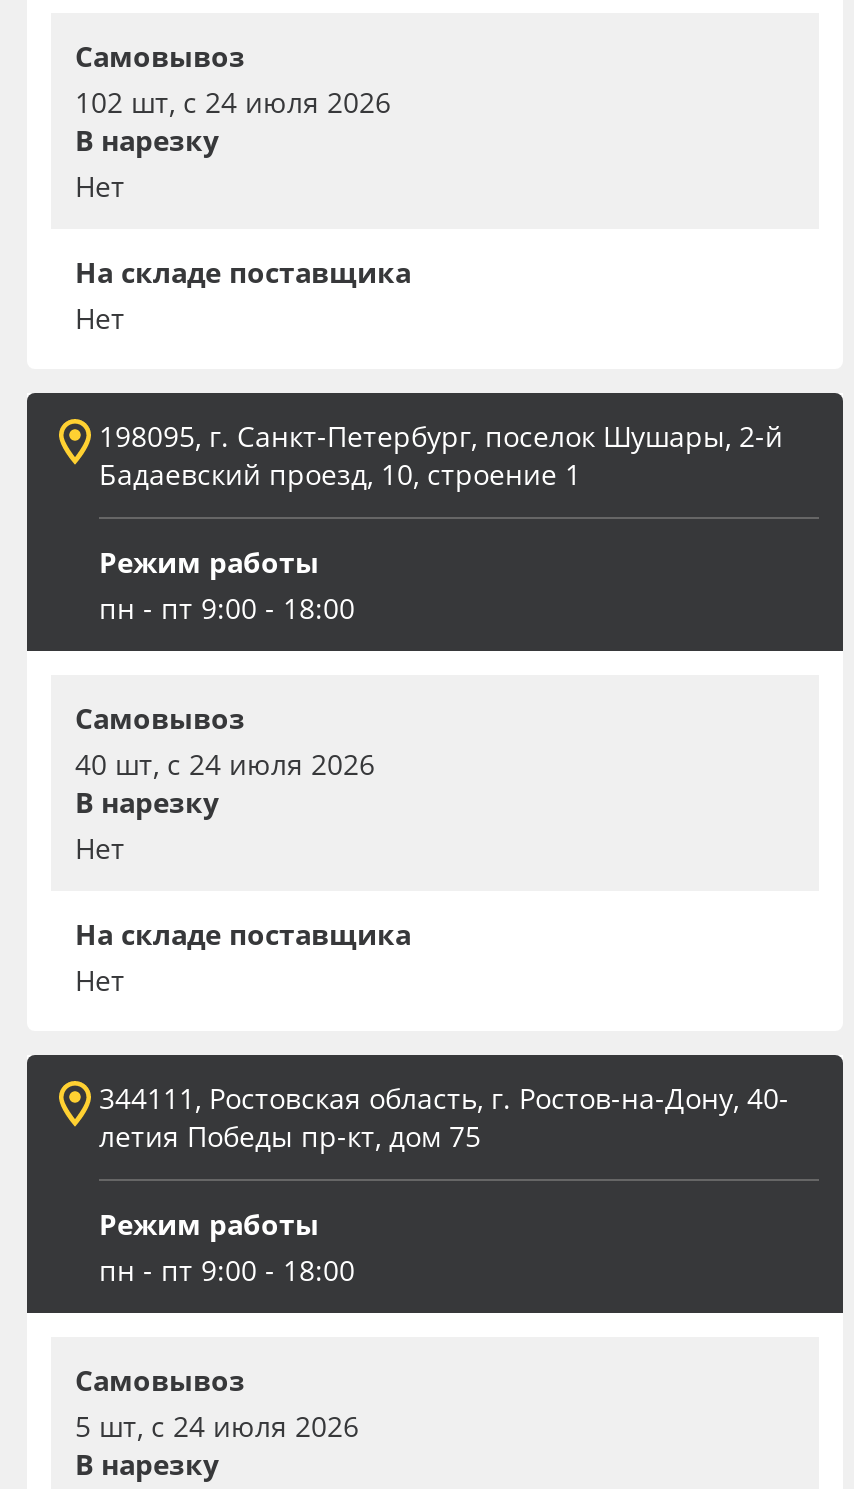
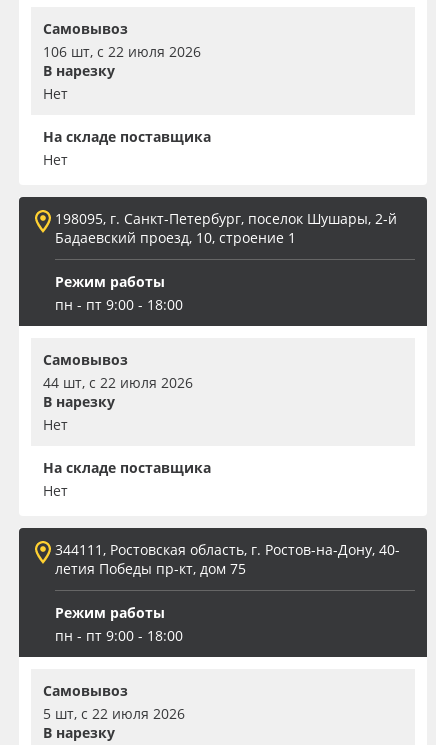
[75,83,391,121] 102 шт, с 24 июля 2026 -> [43,42,201,61] 106 шт, с 22 июля 2026
[75,745,375,783] 40 шт, с 24 июля 2026 -> [43,373,193,392] 44 шт, с 22 июля 2026
[75,1407,359,1445] 5 шт, с 24 июля 2026 -> [43,704,185,723] 5 шт, с 22 июля 2026

